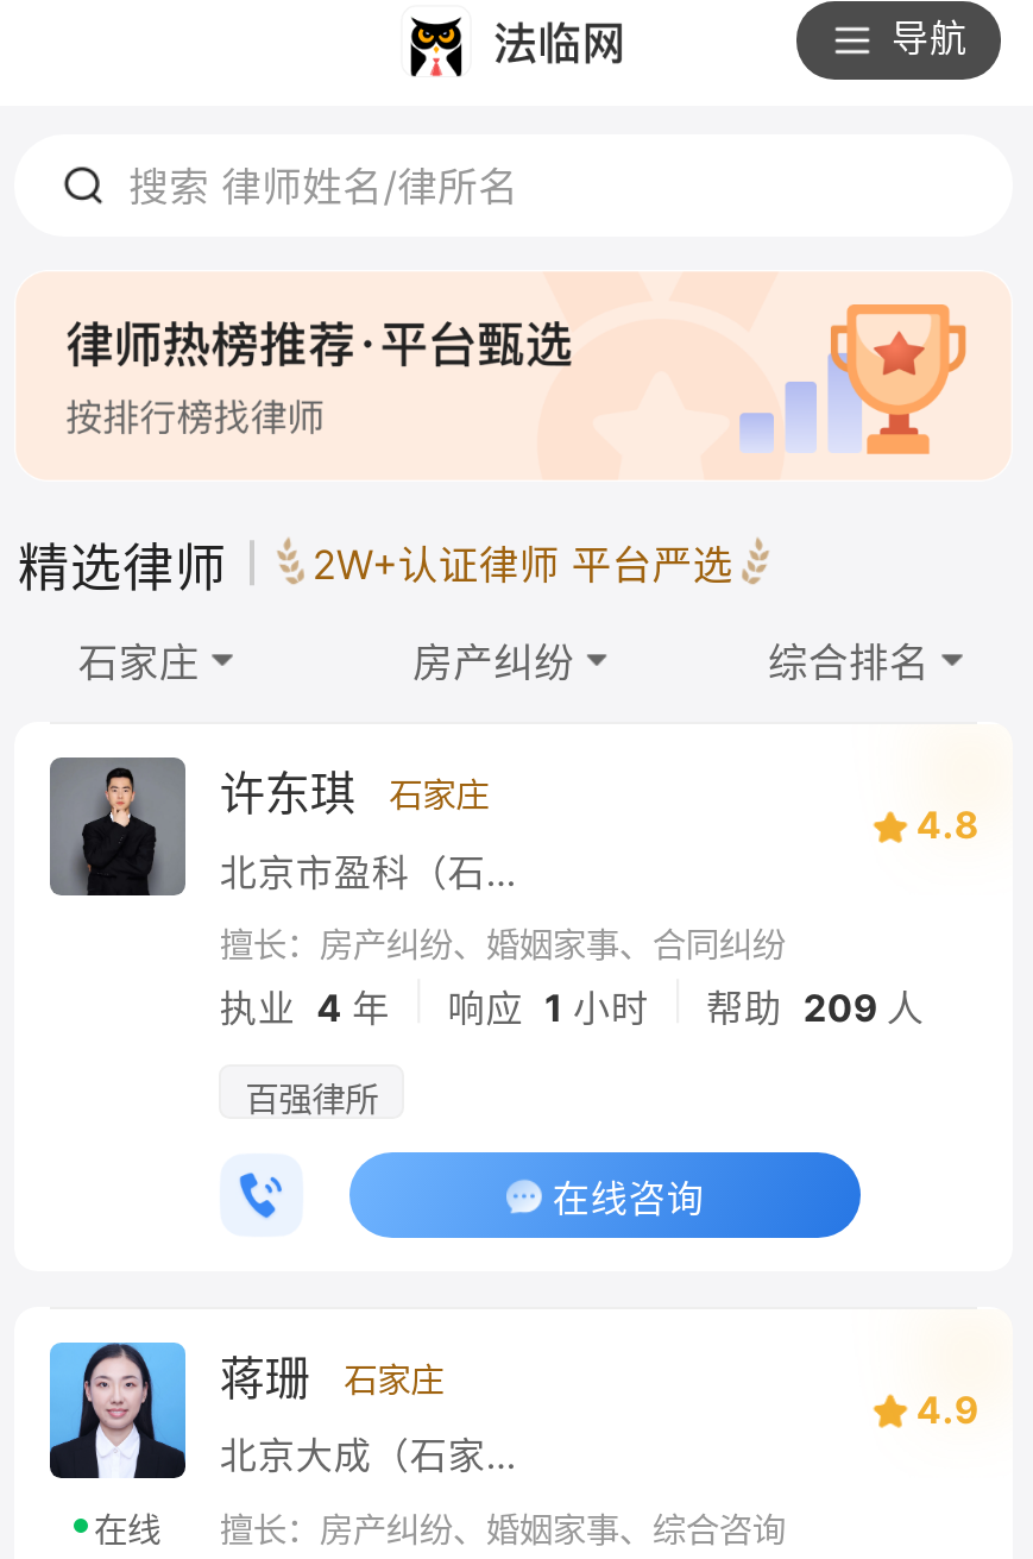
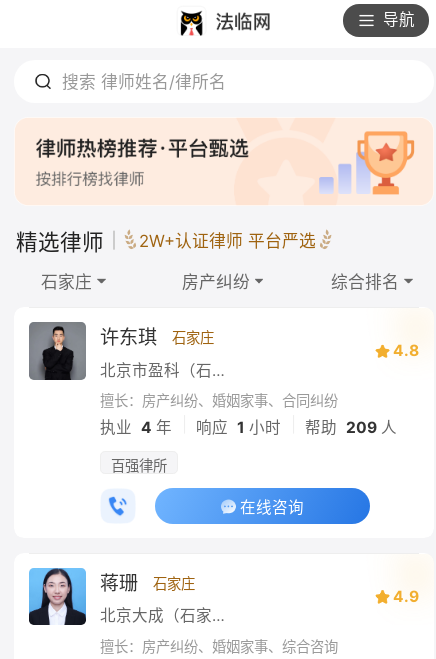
[94,1509,160,1549] 在线 -> none

